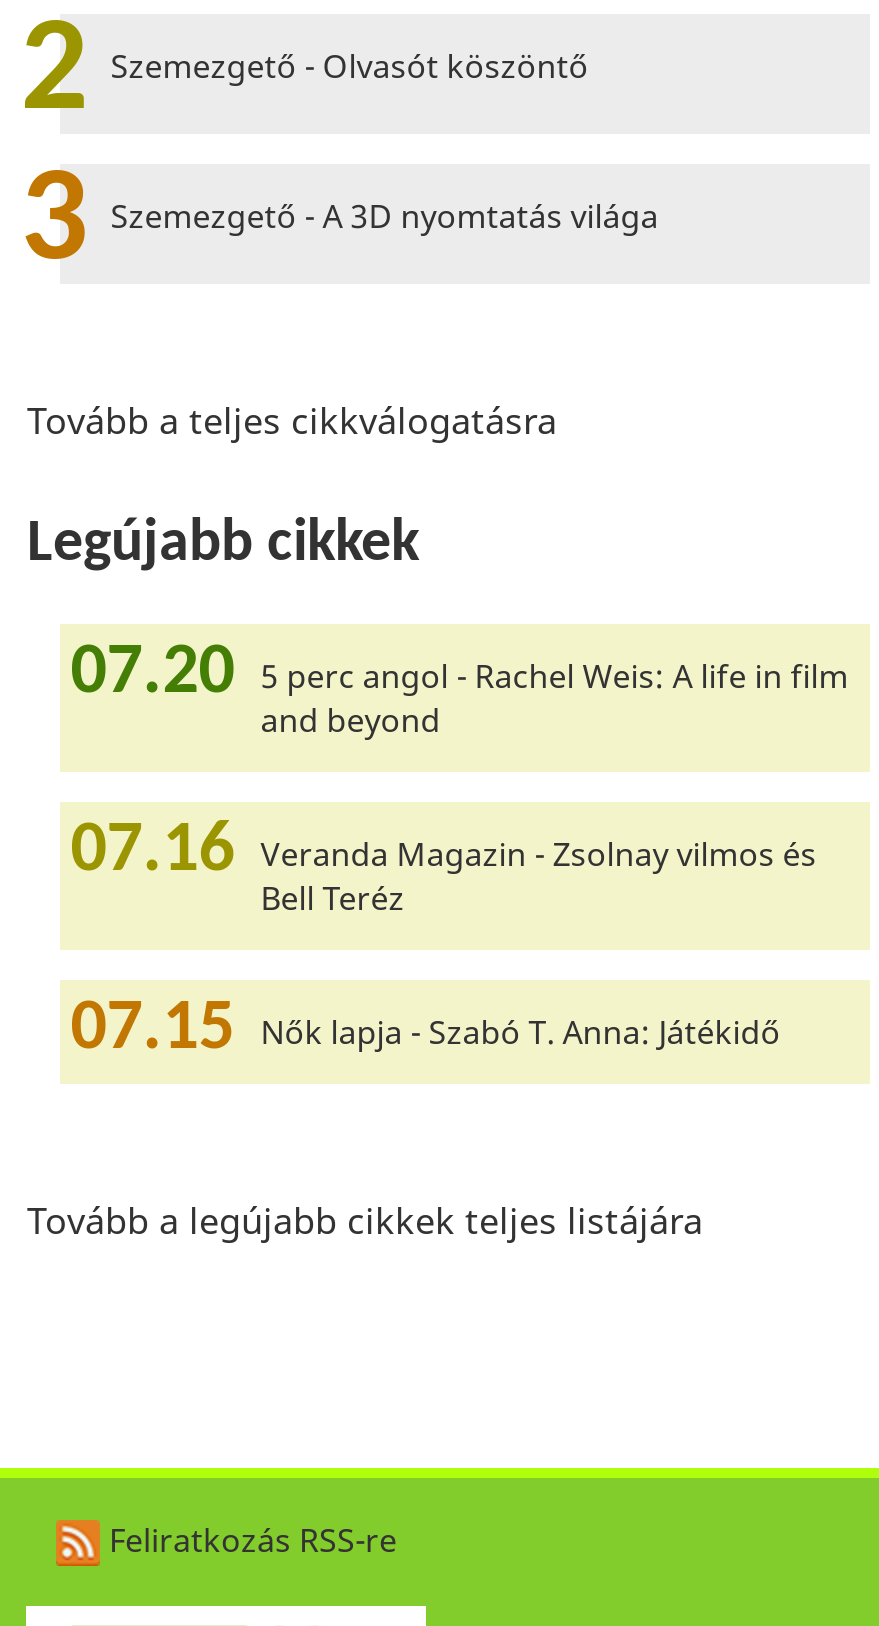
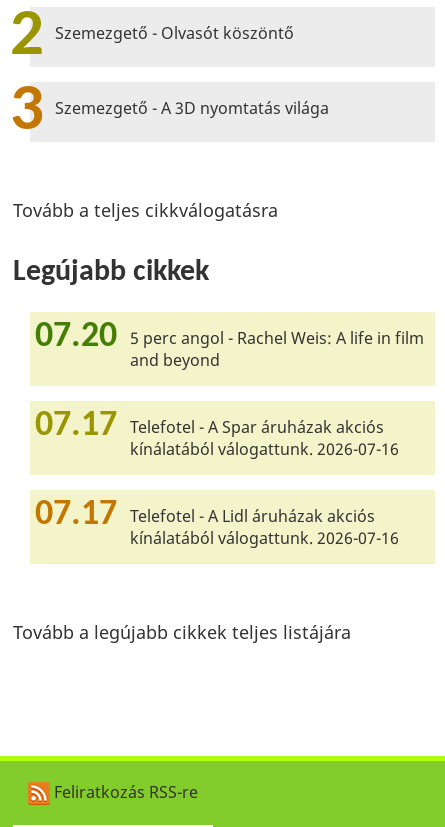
[71,816,817,920] 07.16 Veranda Magazin - Zsolnay vilmos és | Bell Teréz -> [35,408,399,460] 07.17 Telefotel - A Spar áruházak akciós | kínálatából válogattunk. 2026-07-16
[71,994,781,1066] 07.15 Nők lapja - Szabó T. Anna: Játékidő -> [35,497,399,549] 07.17 Telefotel - A Lidl áruházak akciós | kínálatából válogattunk. 2026-07-16

